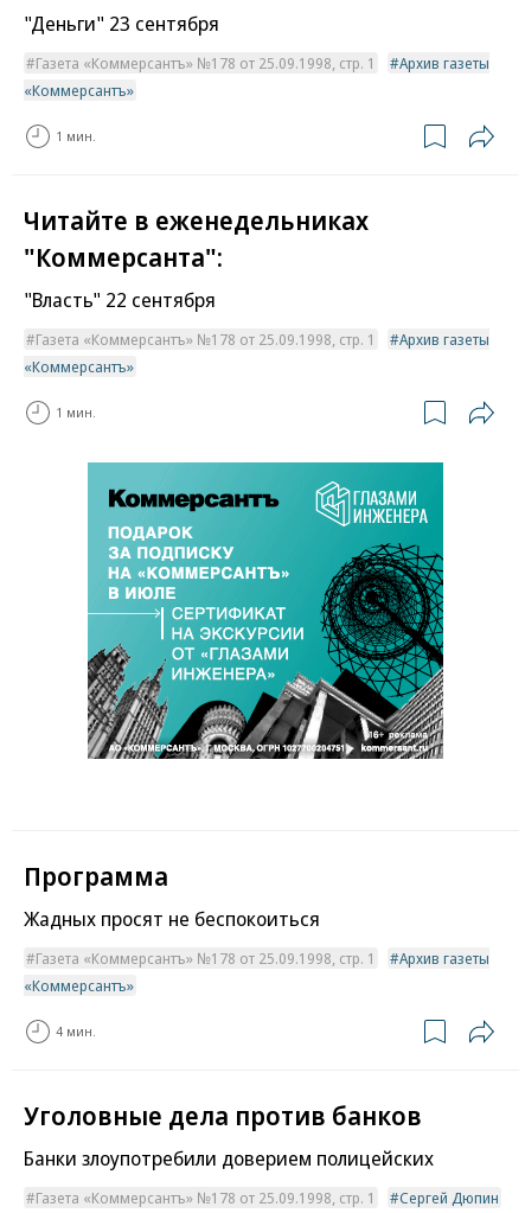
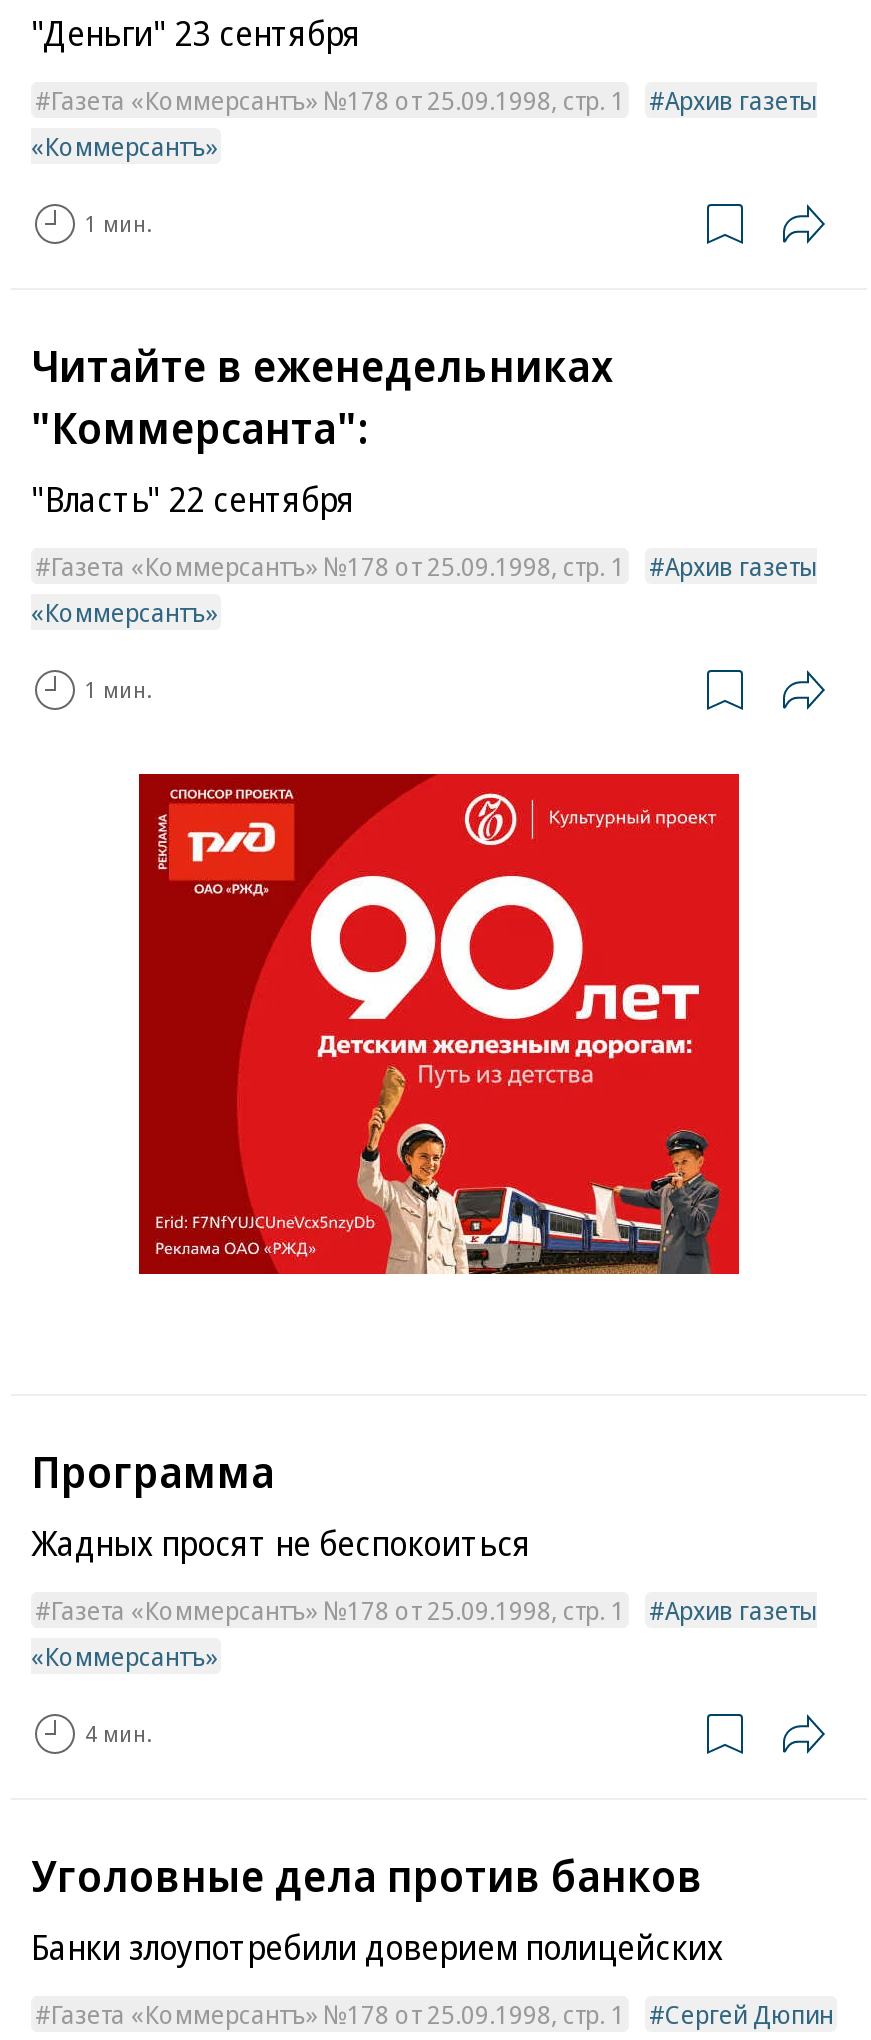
[87,461,444,760] [image] -> [137,772,741,1276] [image]

